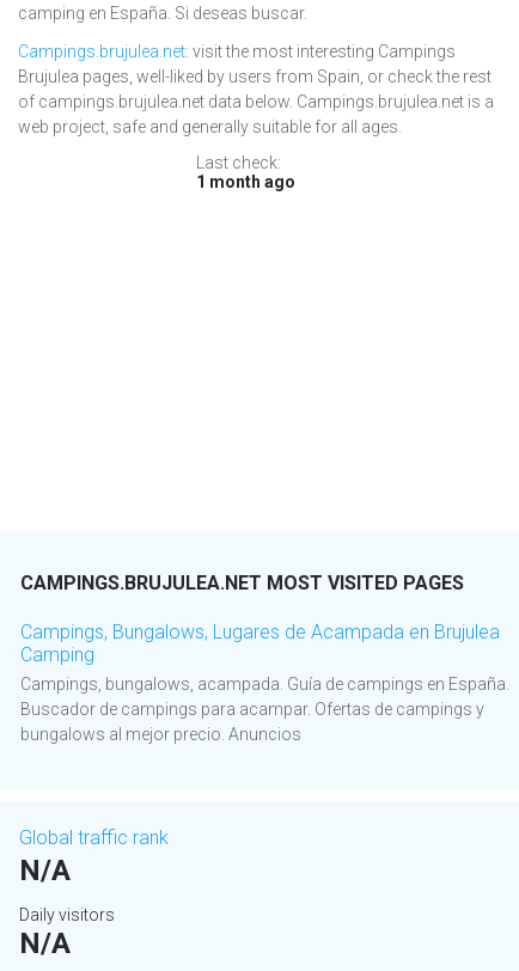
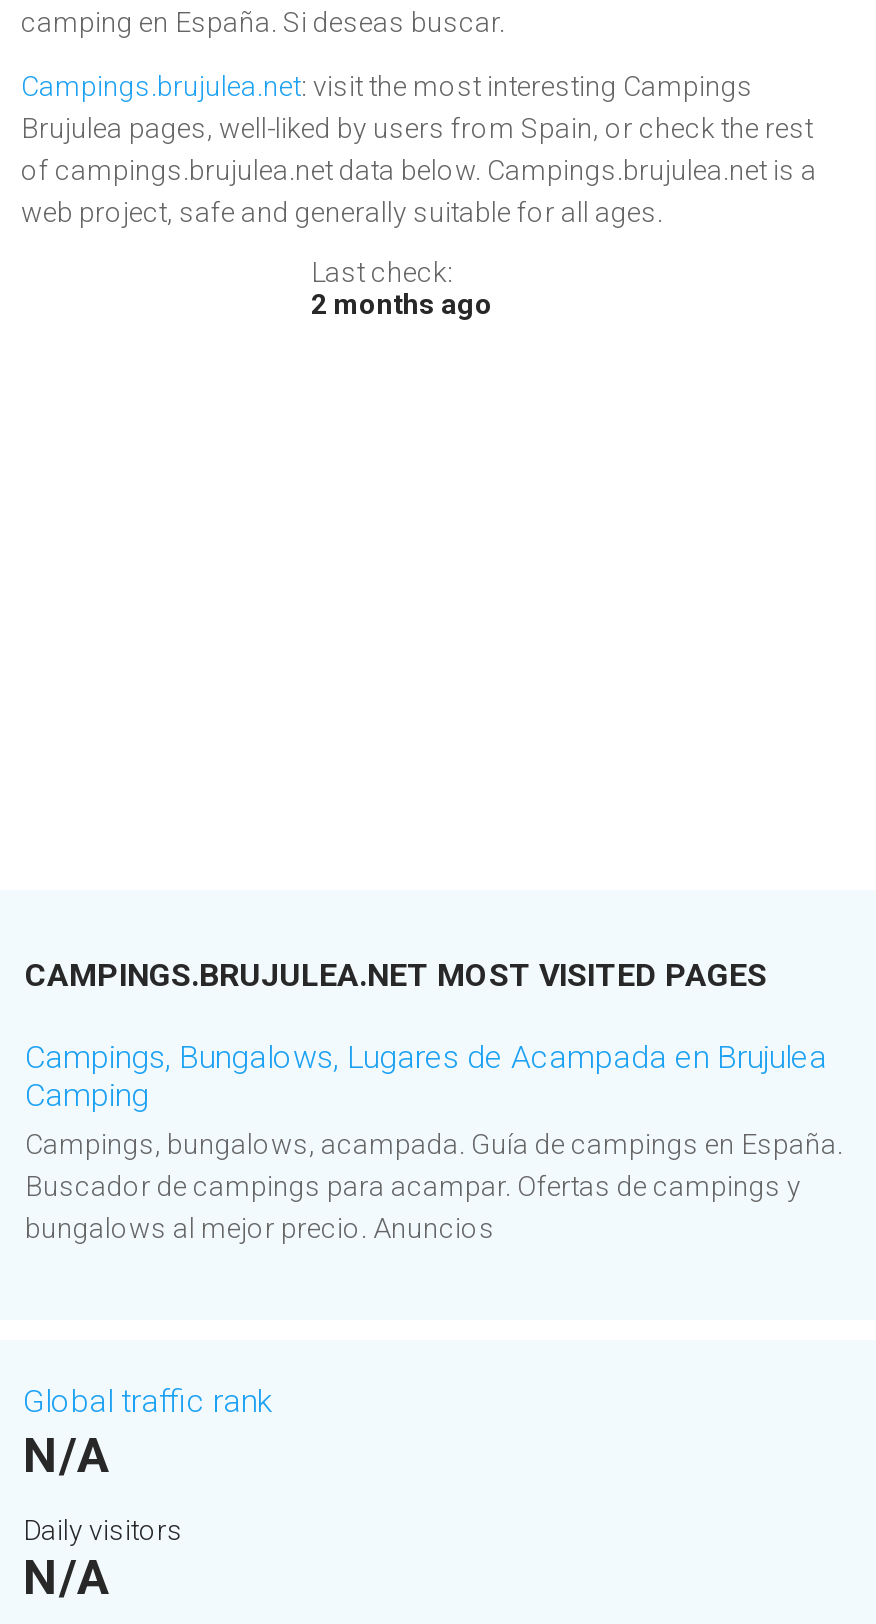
[196,172,295,191] 1 month ago -> [311,288,493,320] 2 months ago

